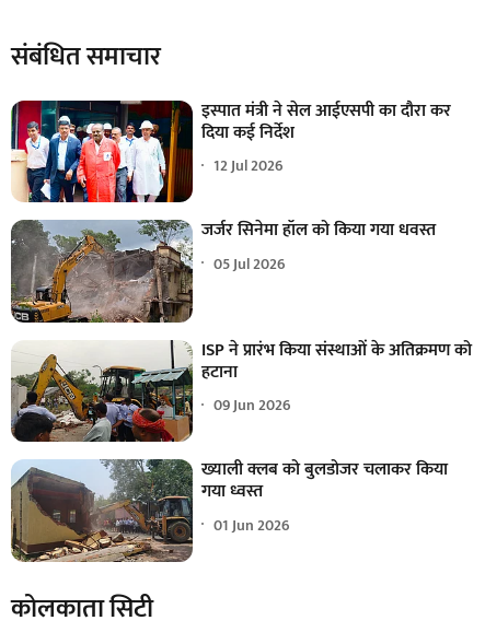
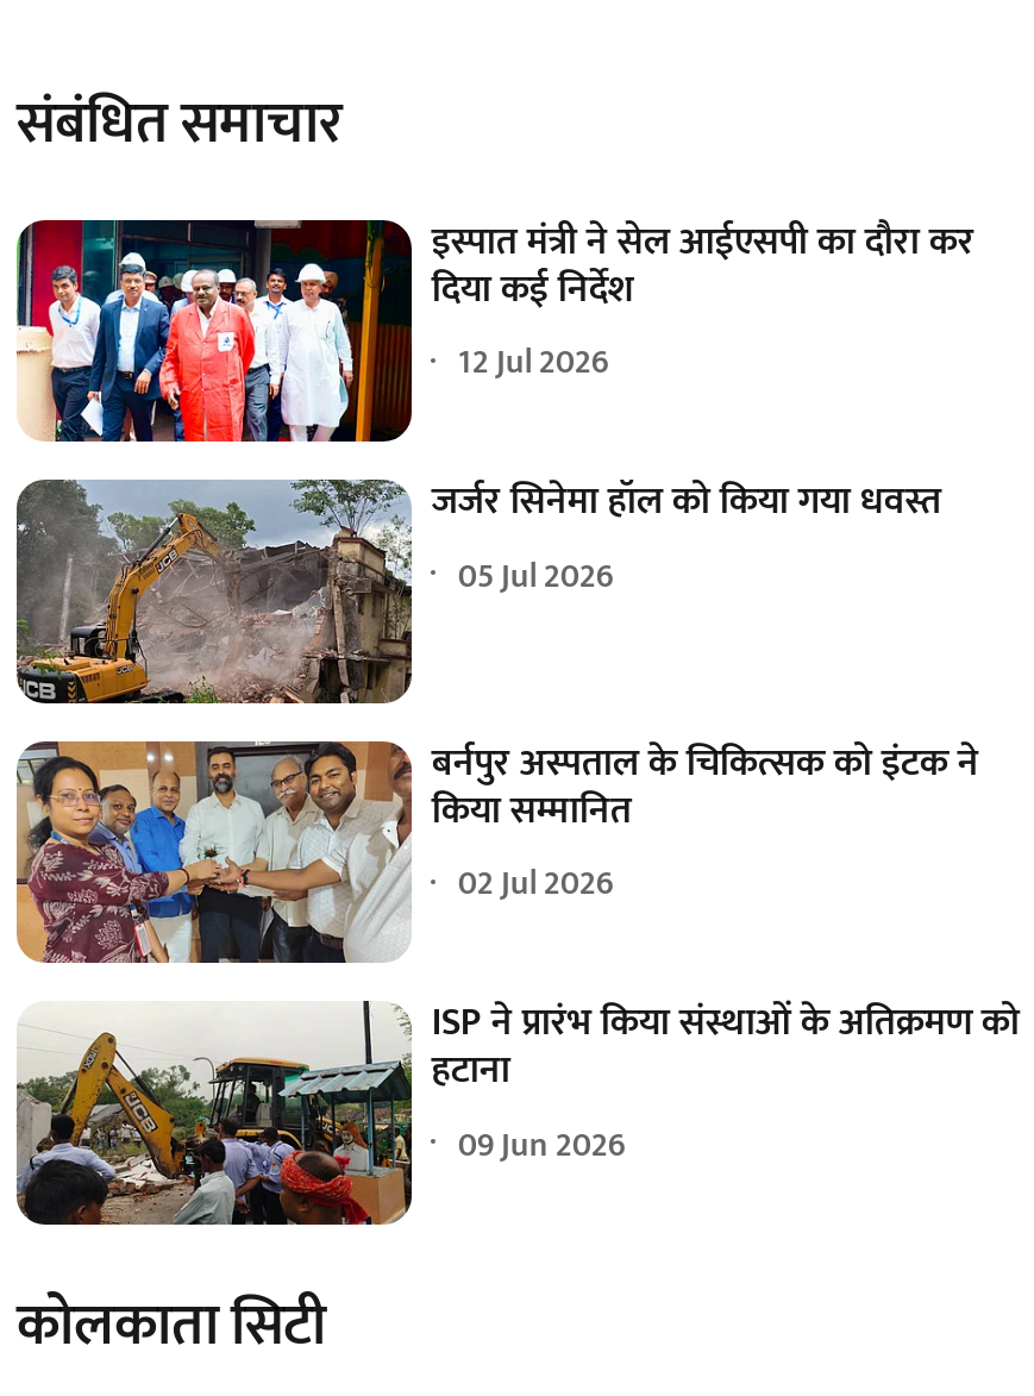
none -> [17,731,979,965] [image] | बर्नपुर अस्पताल के चिकित्सक को इंटक ने | किया सम्मानित | 02 Jul 2026
moved [10,335,472,444] -> [14,992,1019,1229]: [image] | ISP ने प्रारंभ किया संस्थाओं के अतिक्रमण को | हटाना | 09 Jun 2026
[11,455,448,563] [image] | ख्याली क्लब को बुलडोजर चलाकर किया | गया ध्वस्त | 01 Jun 2026 -> none

